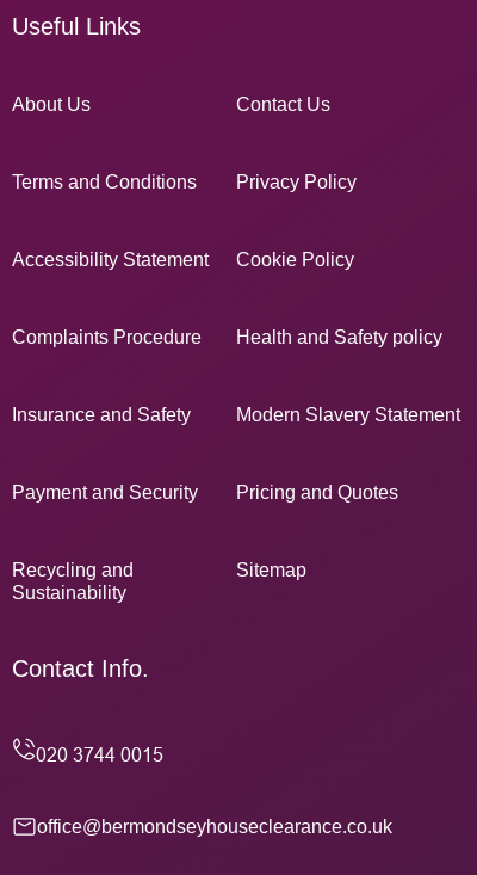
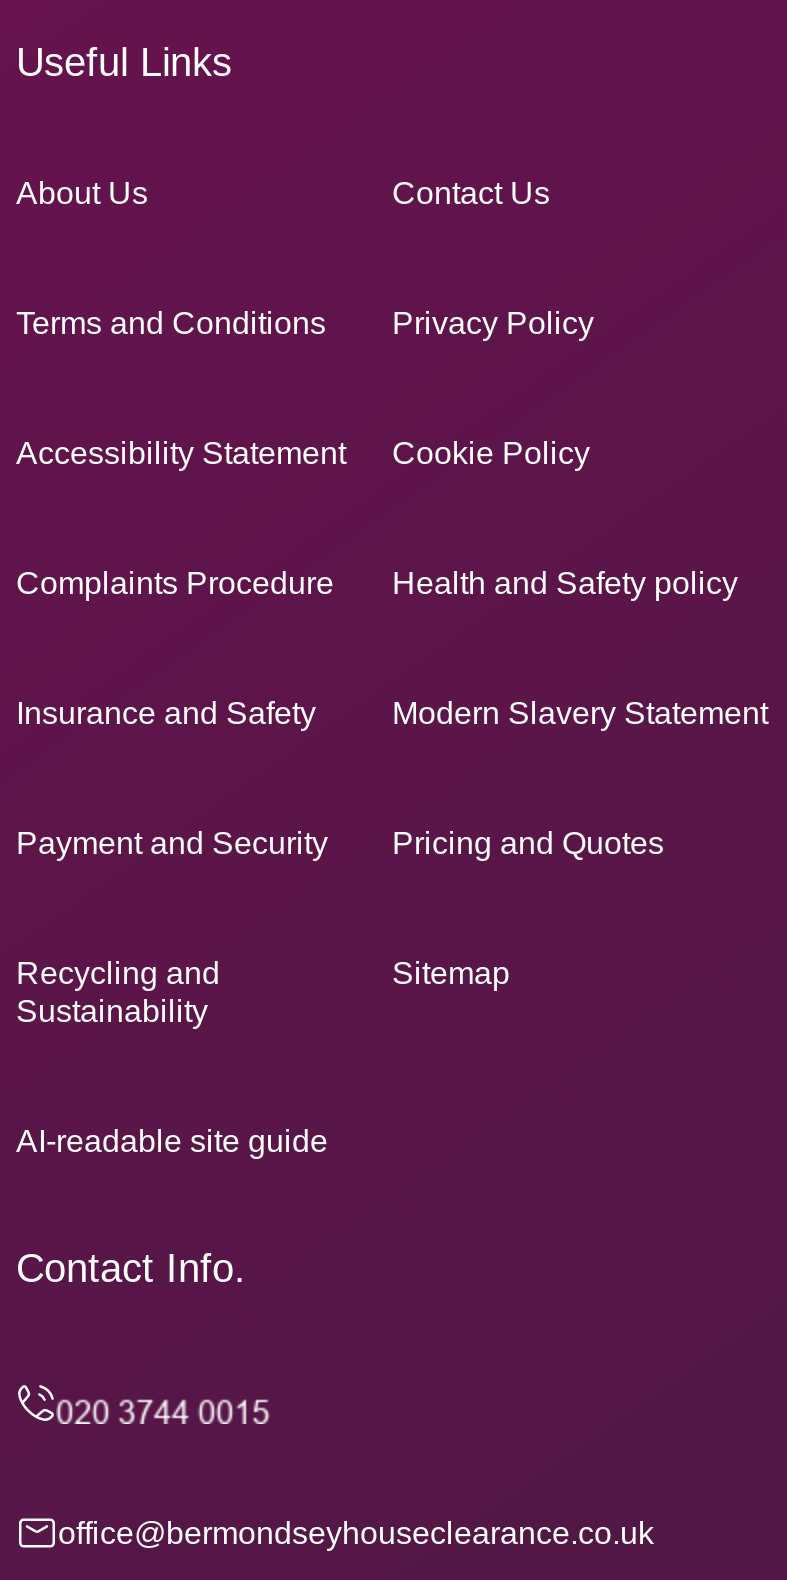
none -> [16,1124,328,1158] AI-readable site guide

